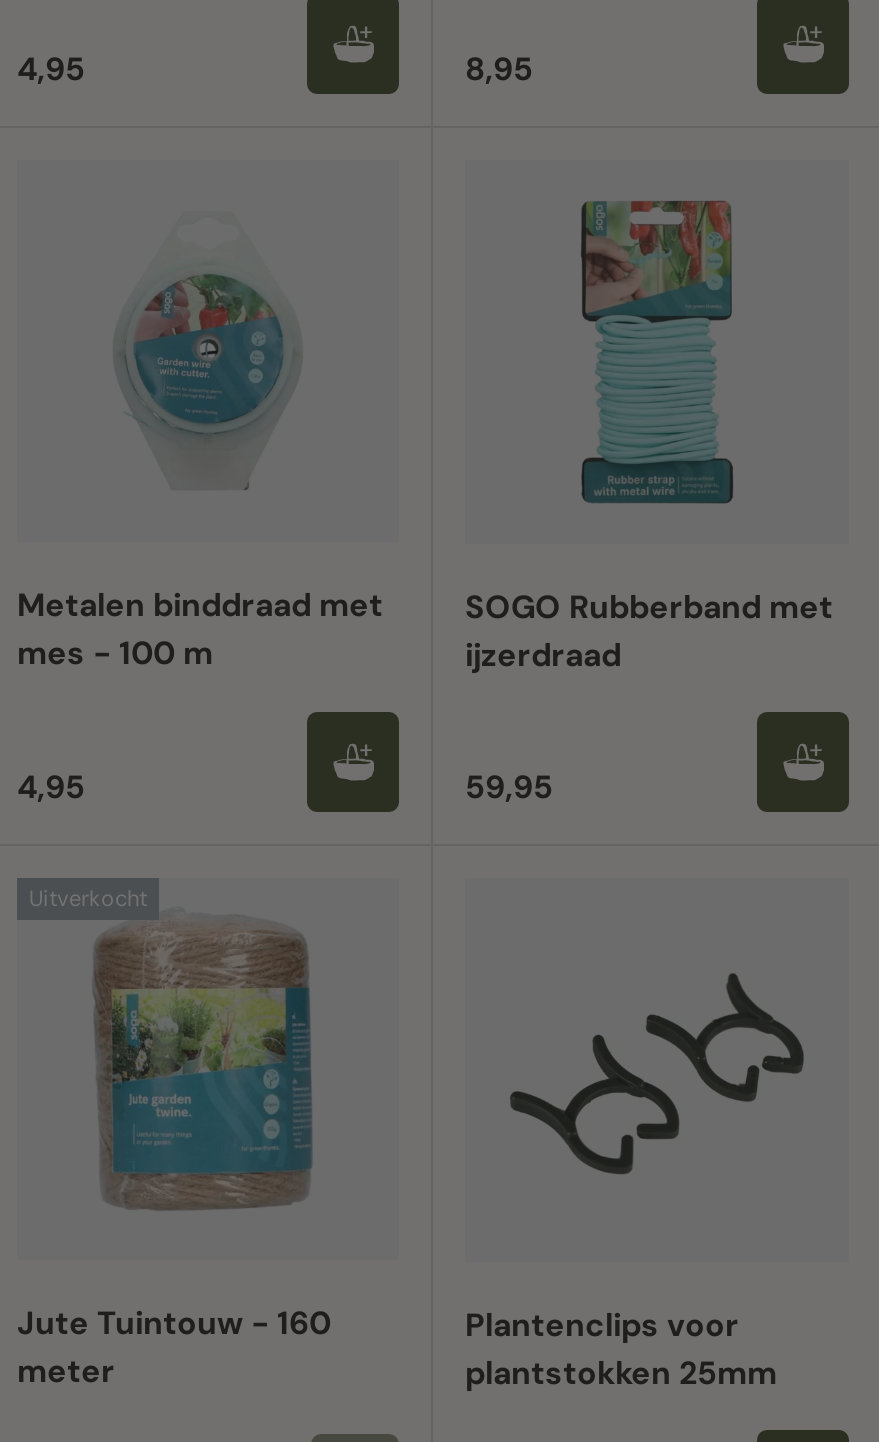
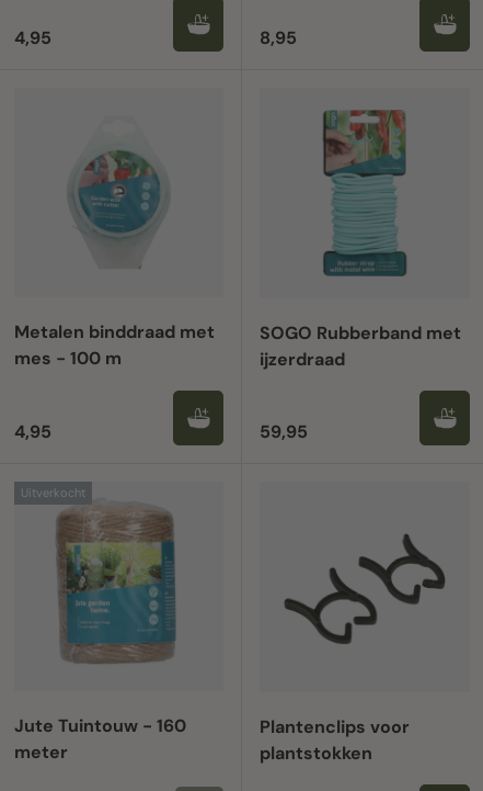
[465,1352,777,1394] plantstokken 25mm -> [260,741,372,764] plantstokken

